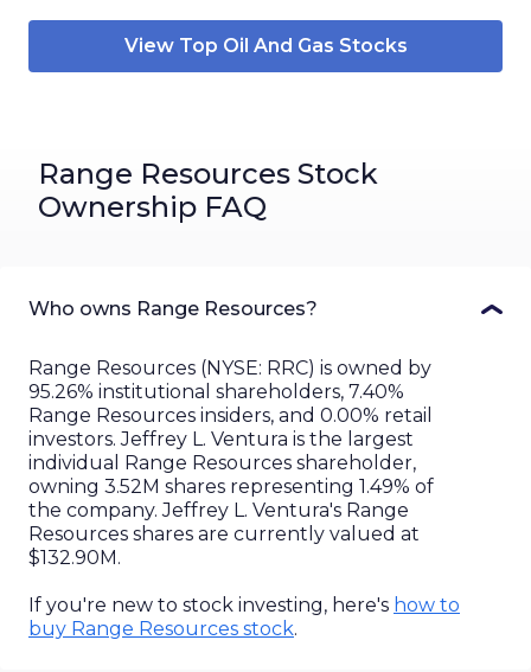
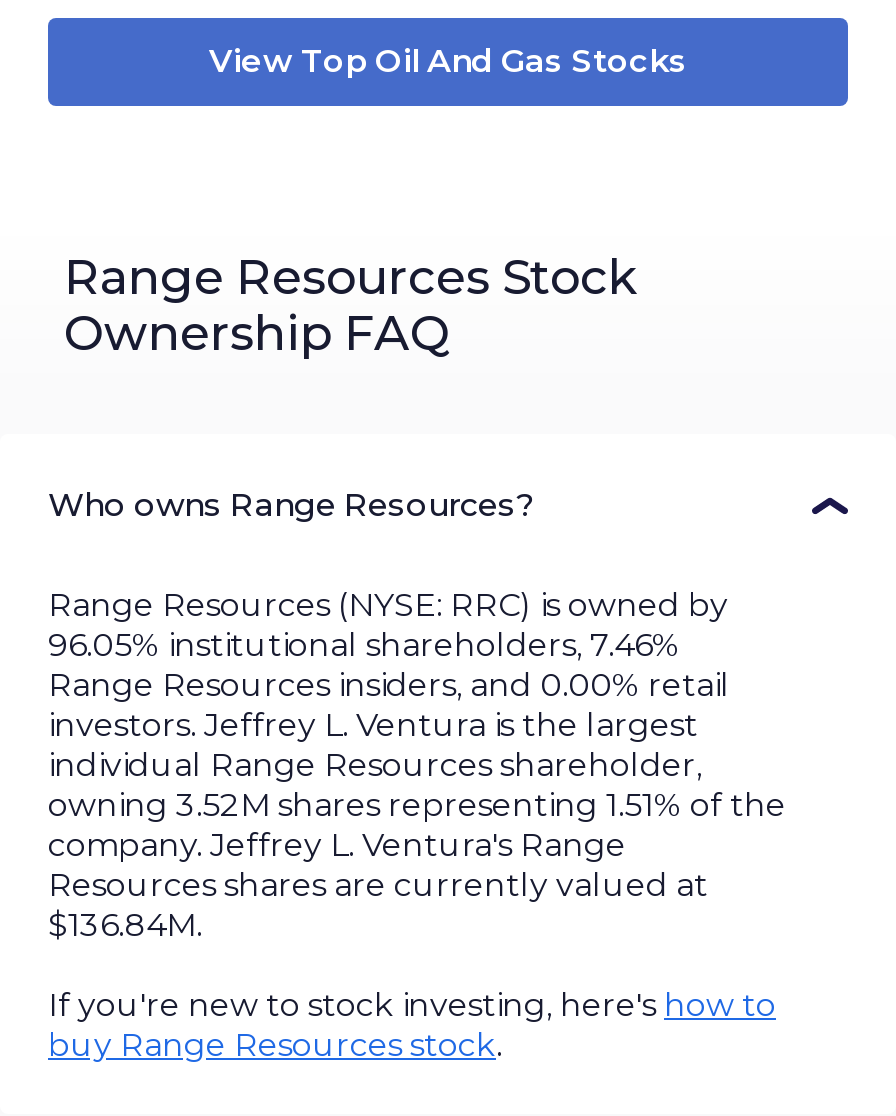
[28,380,404,403] 95.26% institutional shareholders, 7.40% -> [48,626,680,664] 96.05% institutional shareholders, 7.46%
[28,475,434,521] owning 3.52M shares representing 1.49% of | the company. Jeffrey L. Ventura's Range -> [48,786,786,864] owning 3.52M shares representing 1.51% of the | company. Jeffrey L. Ventura's Range
[28,546,121,569] $132.90M. -> [48,906,202,944] $136.84M.

